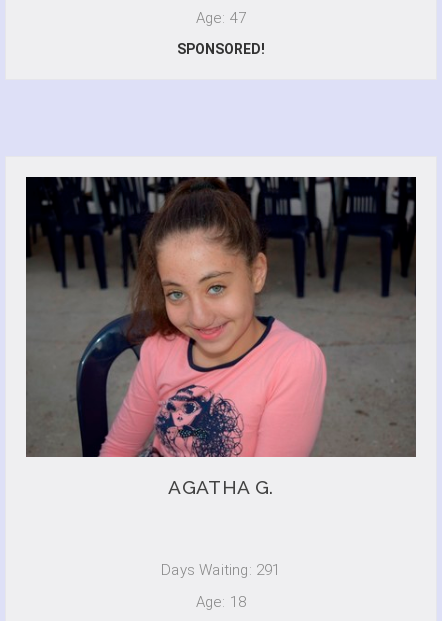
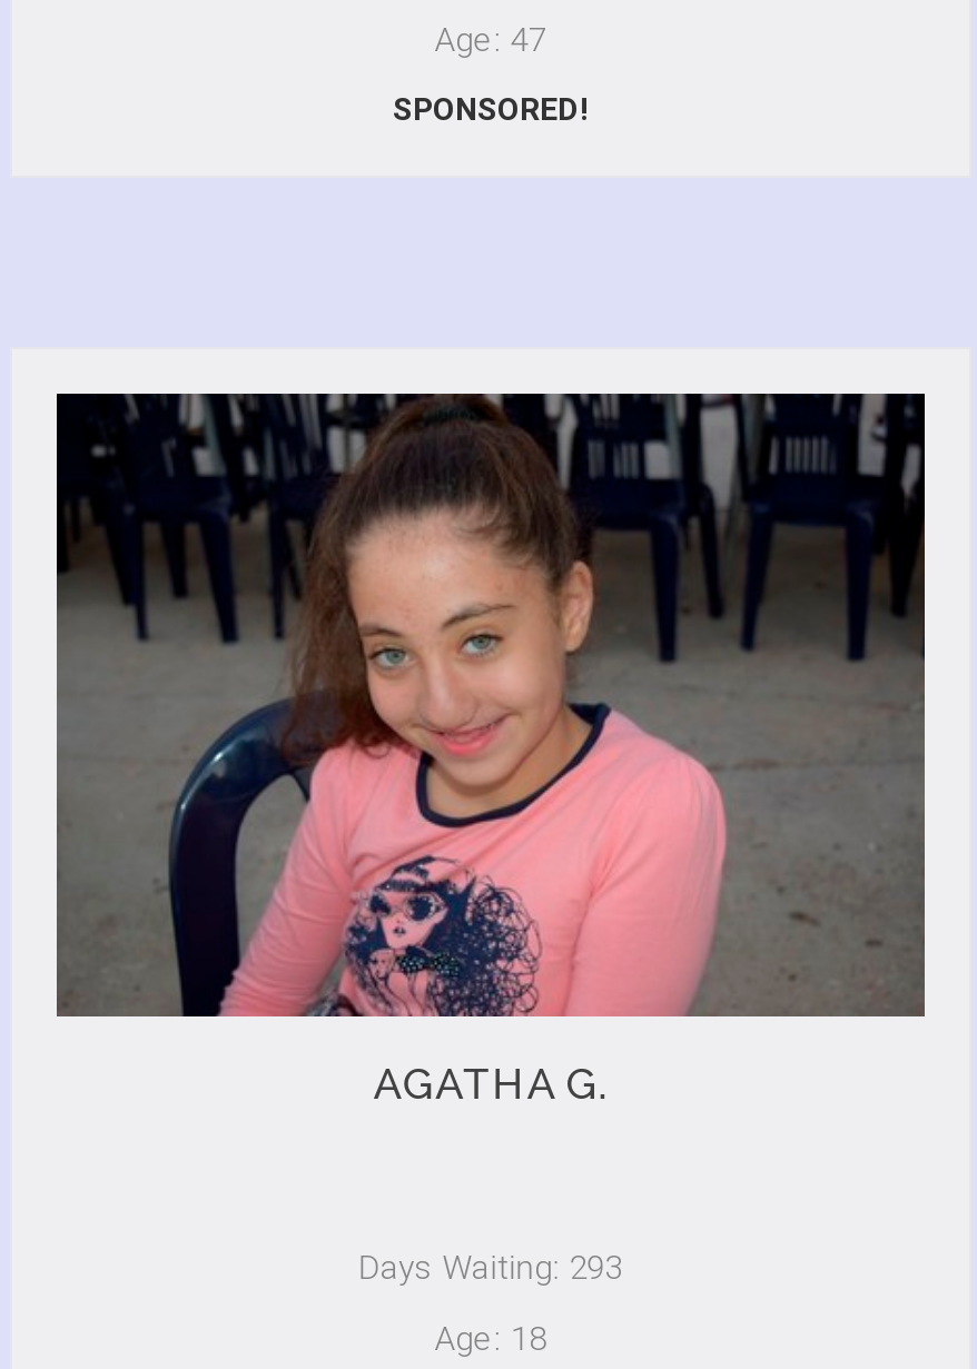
[161,561,281,579] Days Waiting: 291 -> [358,1248,624,1288] Days Waiting: 293

